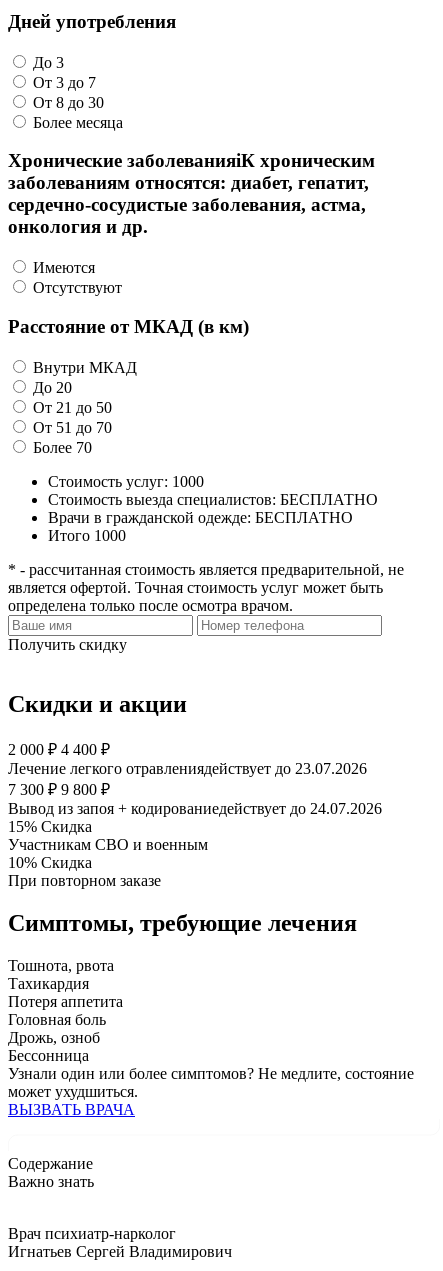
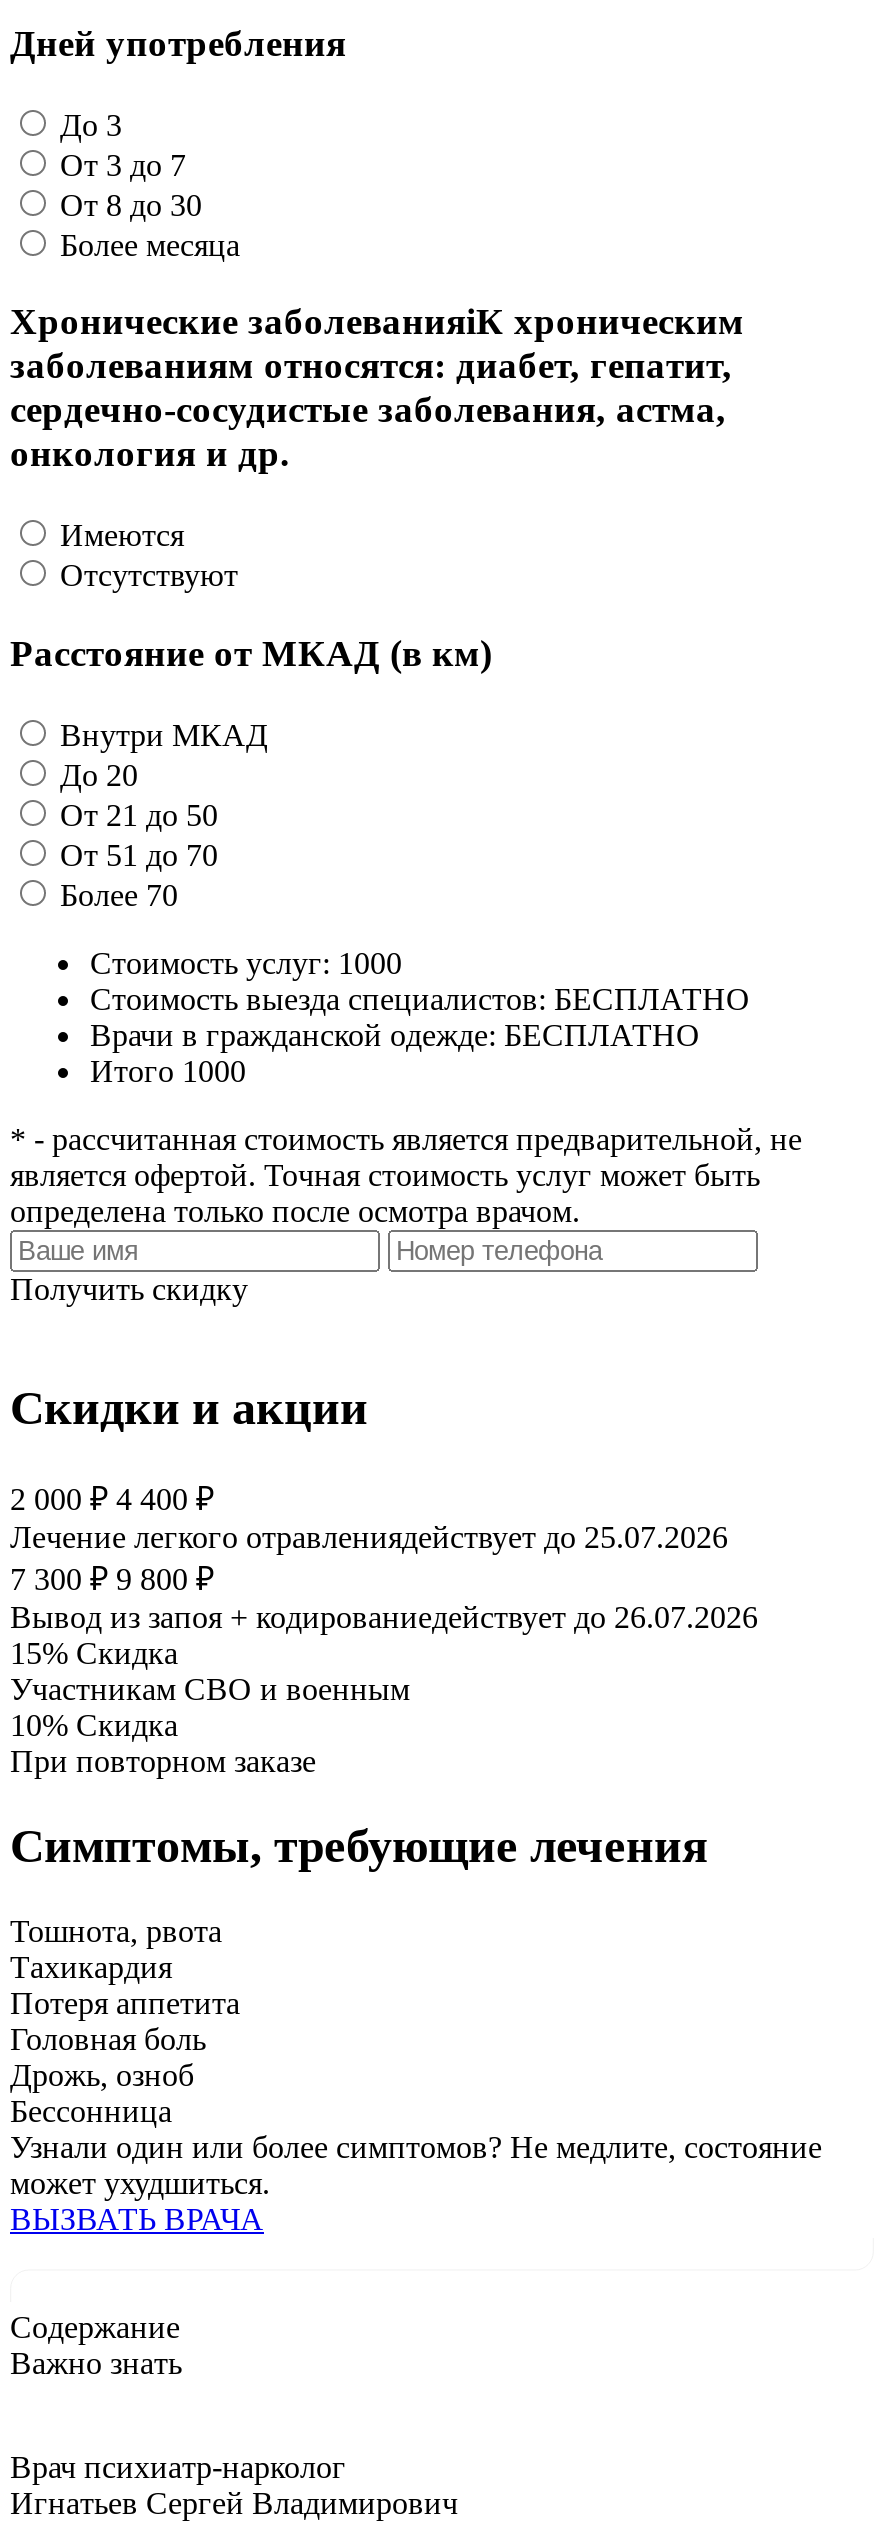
[8,760,367,777] Лечение легкого отравлениядействует до 23.07.2026 -> [10,1521,728,1555] Лечение легкого отравлениядействует до 25.07.2026
[8,800,382,817] Вывод из запоя + кодированиедействует до 24.07.2026 -> [10,1601,758,1635] Вывод из запоя + кодированиедействует до 26.07.2026

